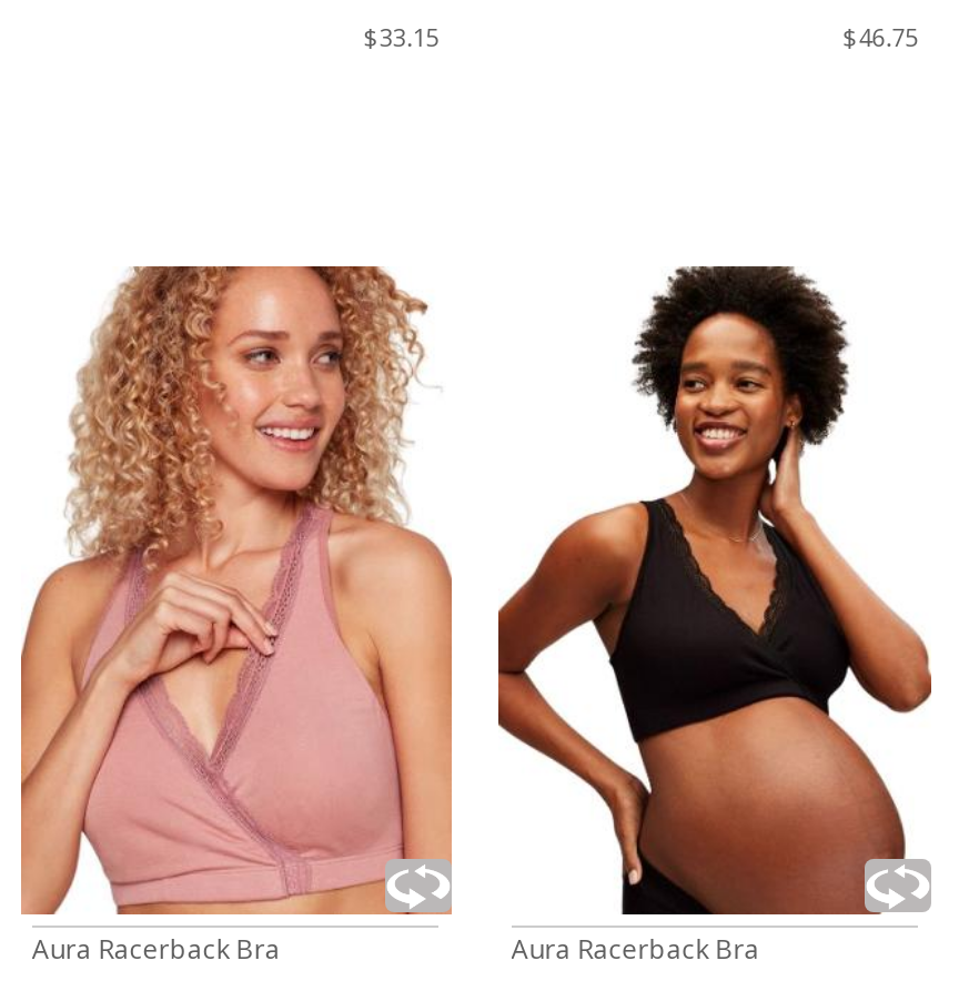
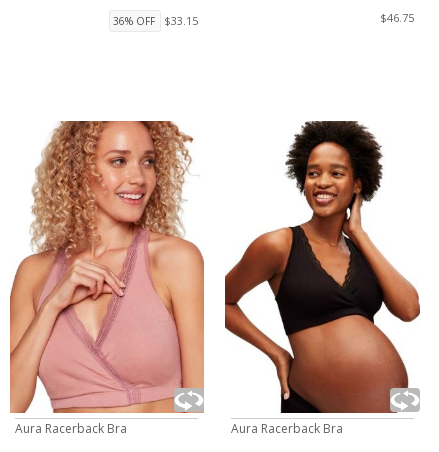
none -> [113,14,155,28] 36% OFF

